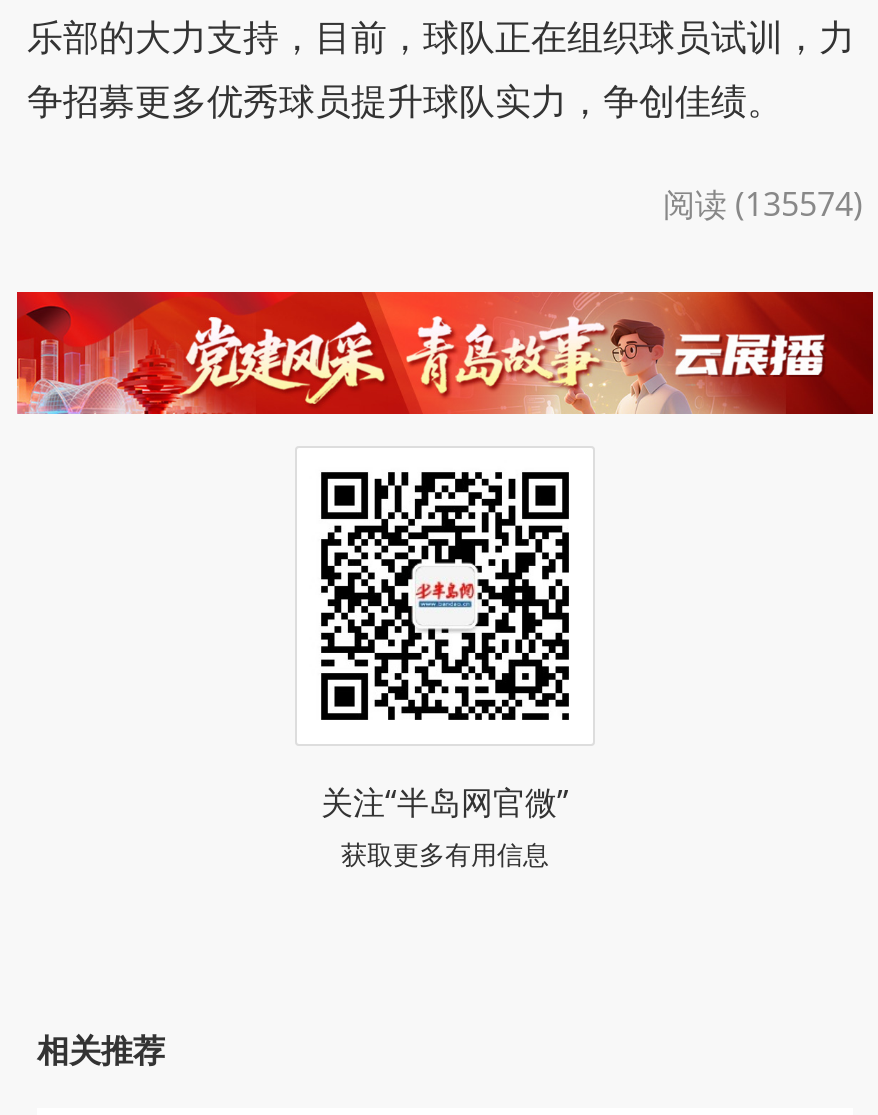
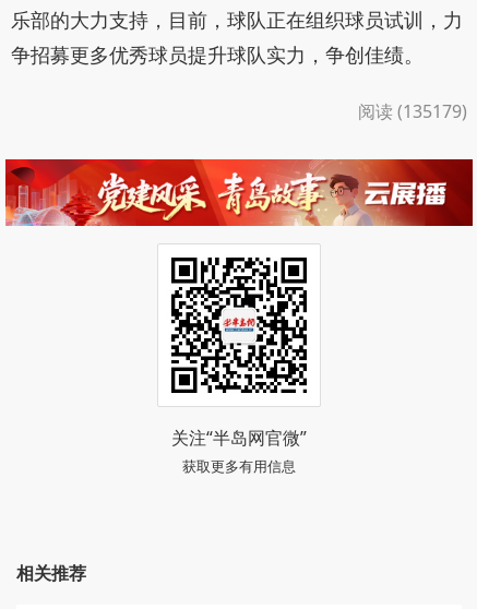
[663,181,863,225] 阅读 (135574) -> [358,99,467,123] 阅读 (135179)

